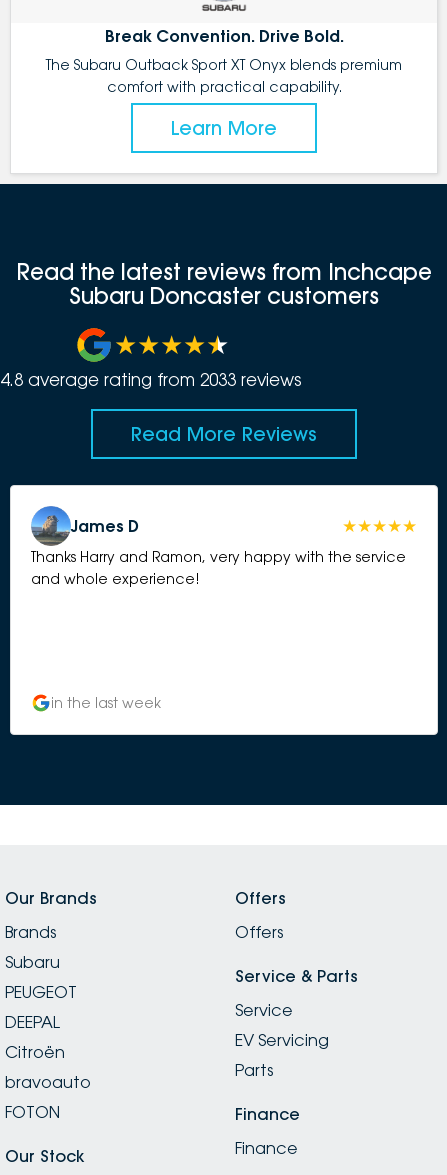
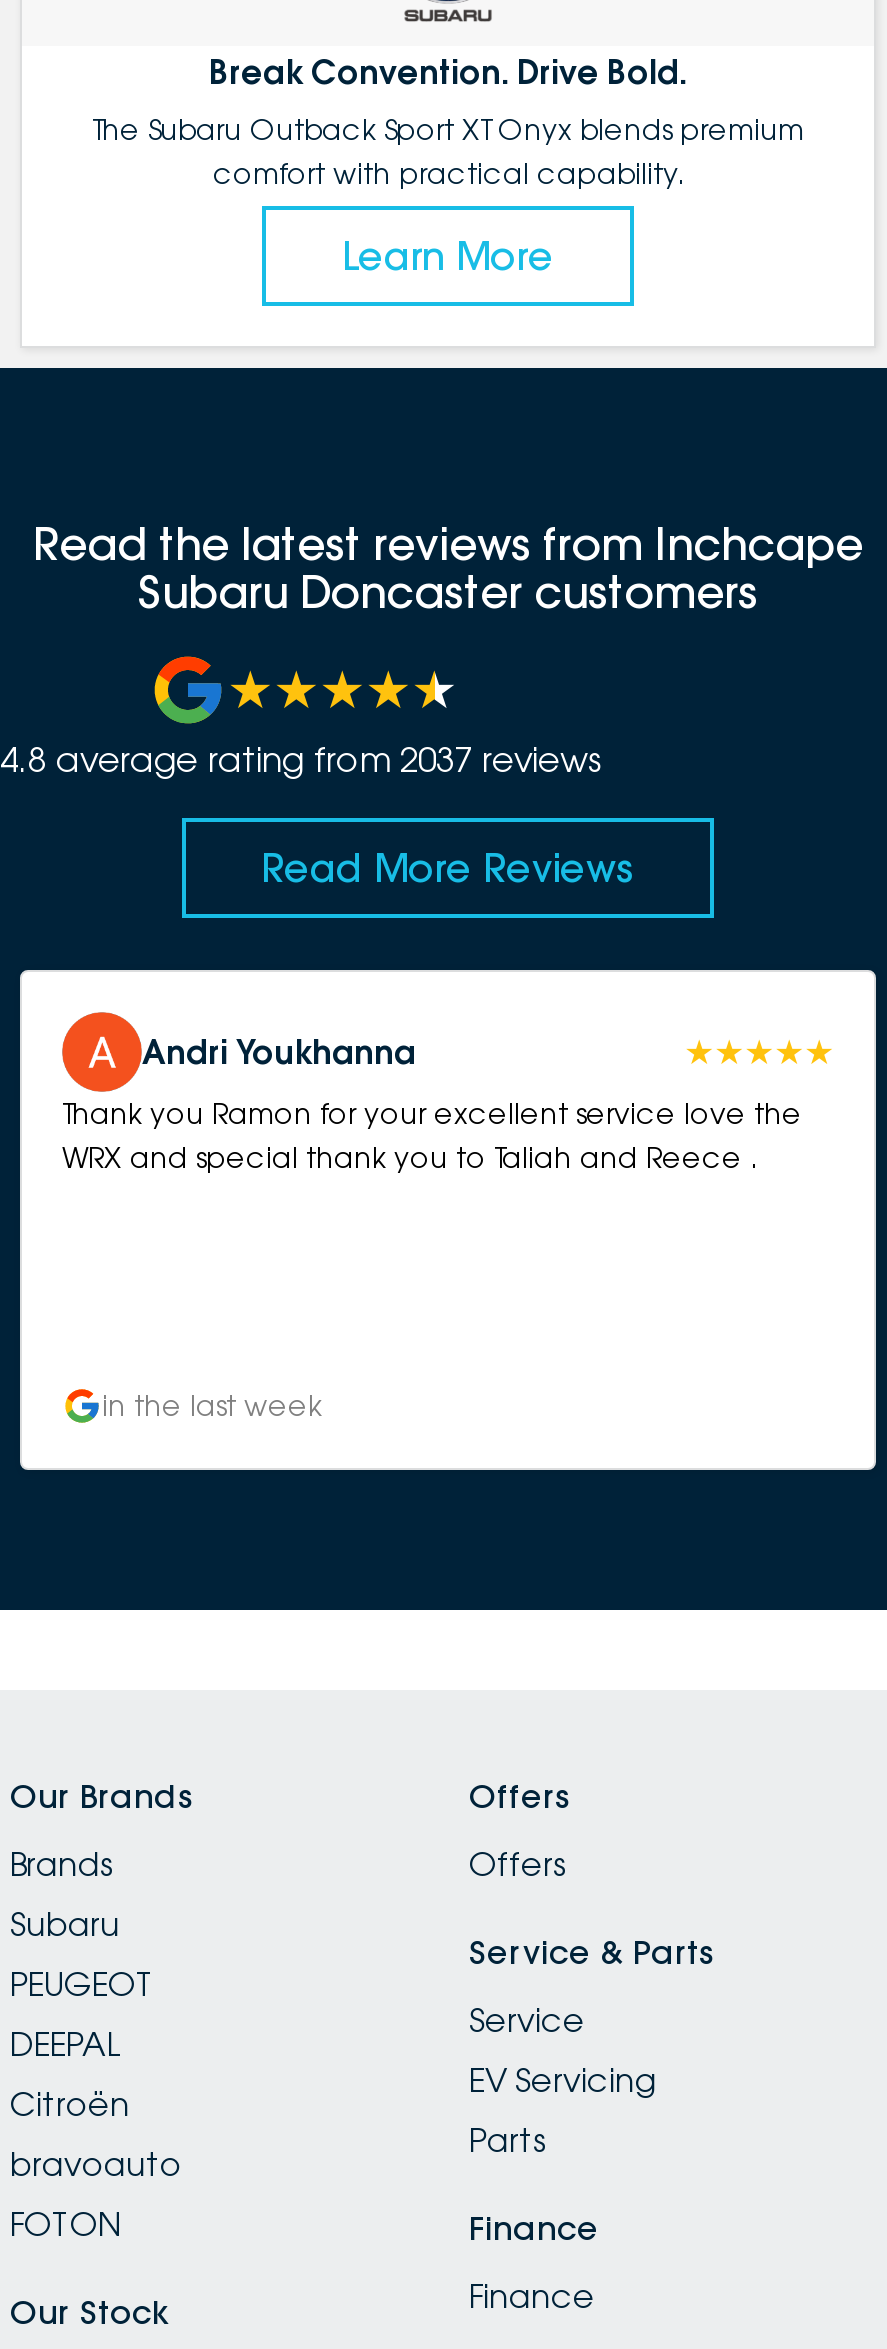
[0,369,302,390] 4.8 average rating from 2033 reviews -> [0,738,604,780] 4.8 average rating from 2037 reviews
[30,505,406,587] [image] | Thanks Harry and Ramon, very happy with the service | and whole experience! -> [60,1010,802,1174] [image] | Thank you Ramon for your excellent service love the | WRX and special thank you to Taliah and Reece .
[71,516,139,536] James D -> [142,1032,416,1072] Andri Youkhanna

